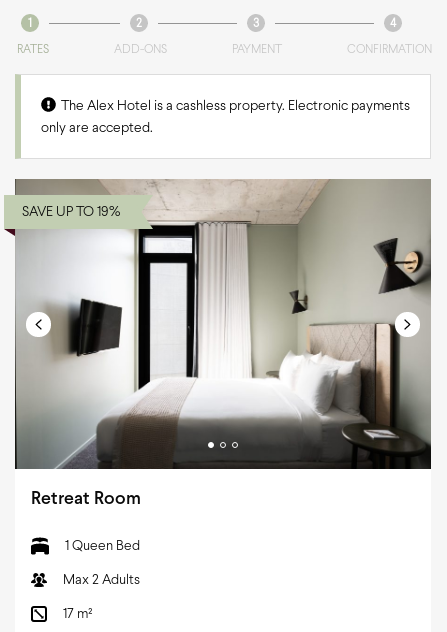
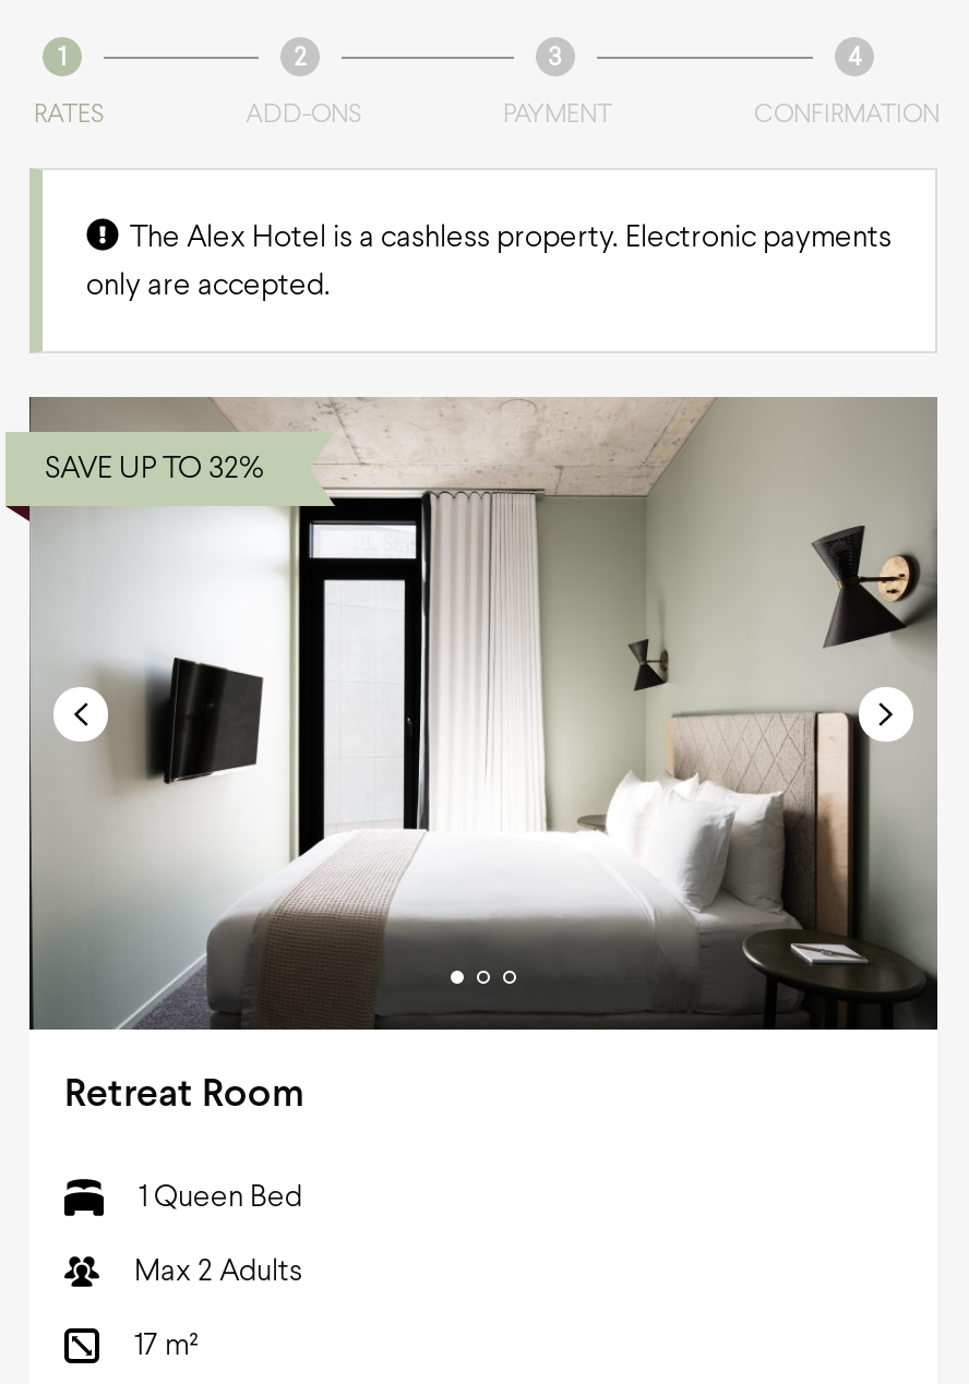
[22,202,120,221] SAVE UP TO 19% -> [45,447,263,489] SAVE UP TO 32%

